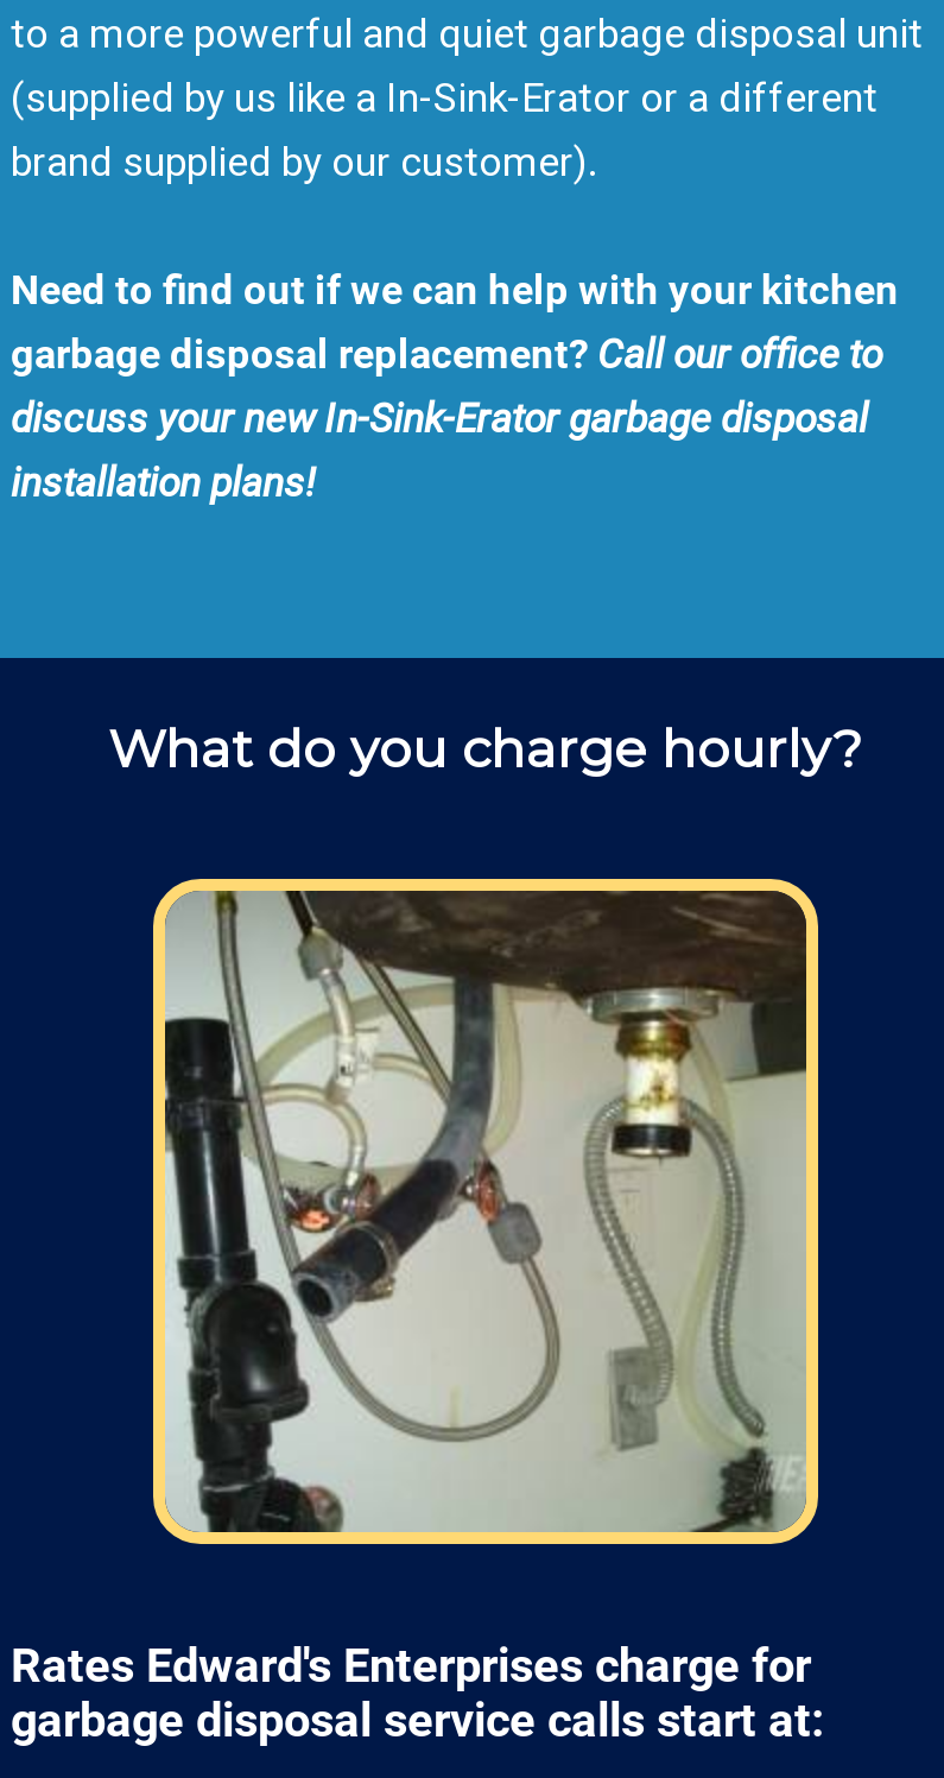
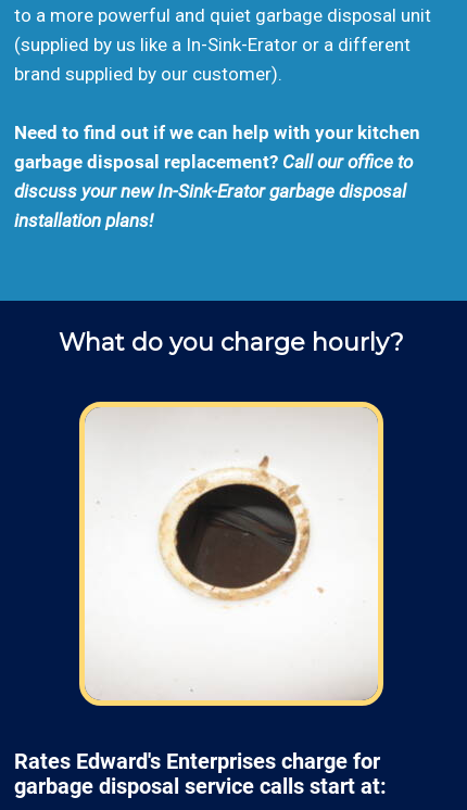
[163,888,809,1535] [image] -> [84,406,379,701] [image]

